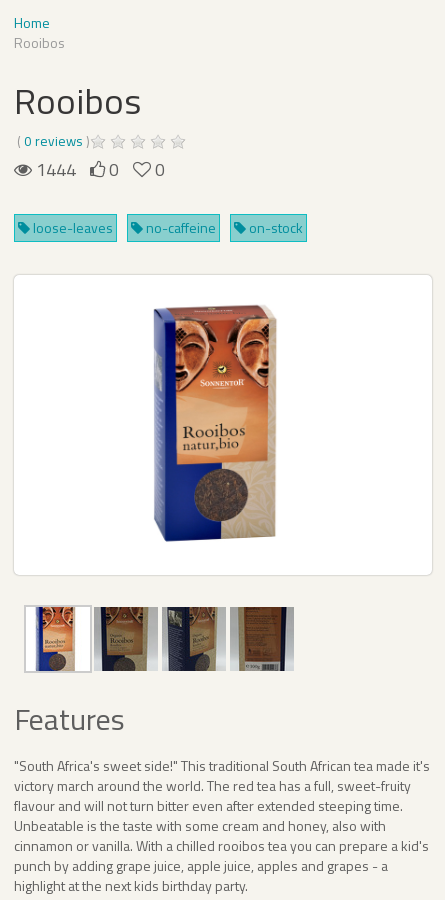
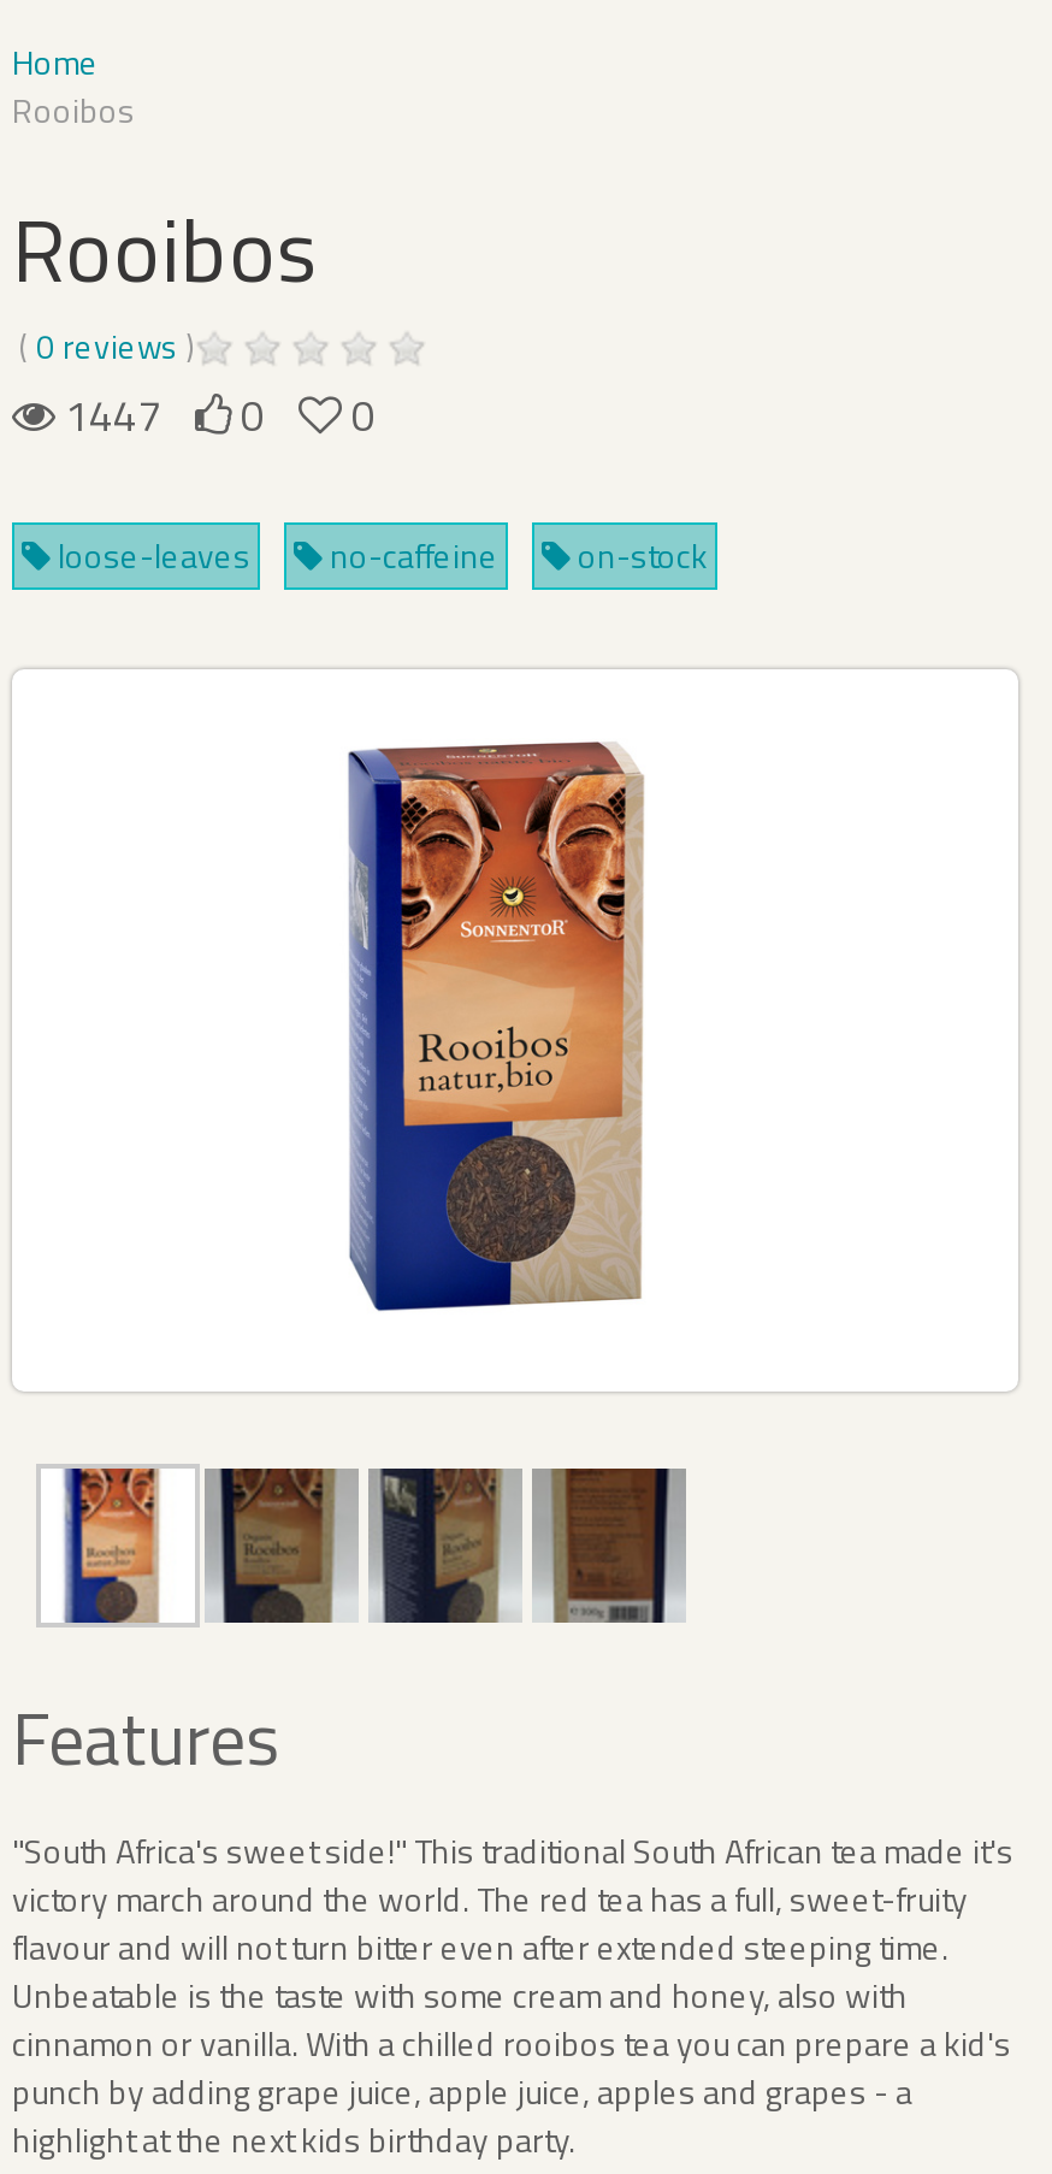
[36,155,165,182] 1444 0 0 -> [65,382,376,447] 1447 0 0

